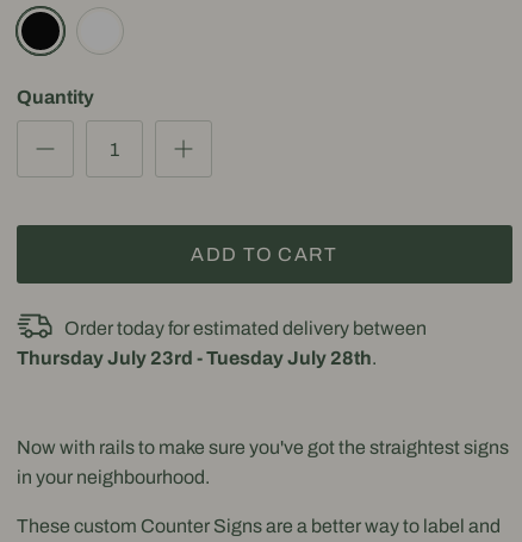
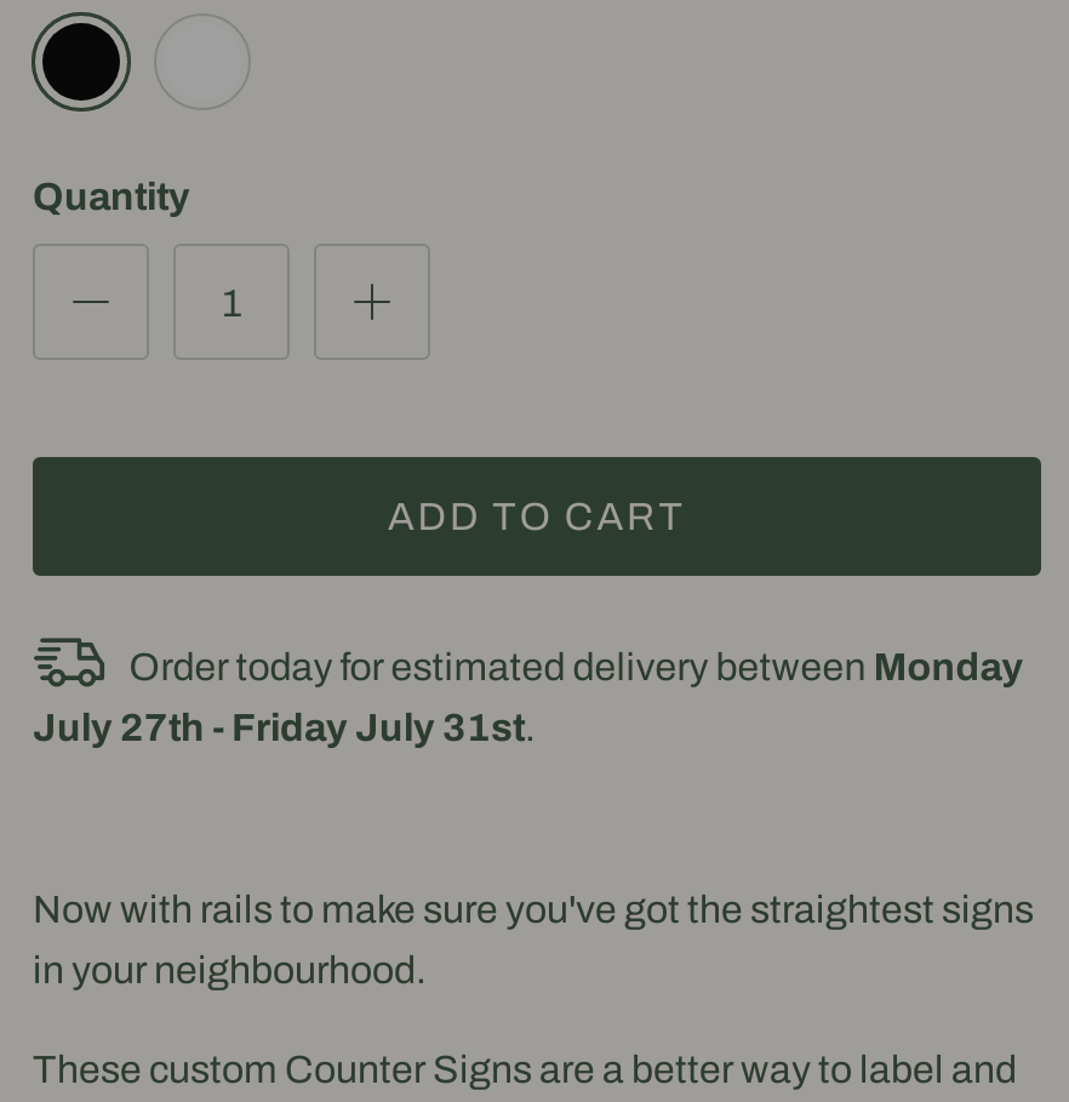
[64,318,426,338] Order today for estimated delivery between -> [129,646,1024,687] Order today for estimated delivery between Monday
[17,348,377,368] Thursday July 23rd - Tuesday July 28th. -> [33,707,534,748] July 27th - Friday July 31st.

